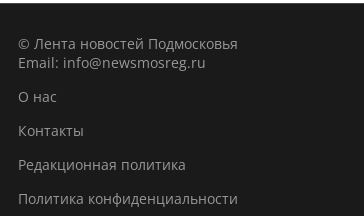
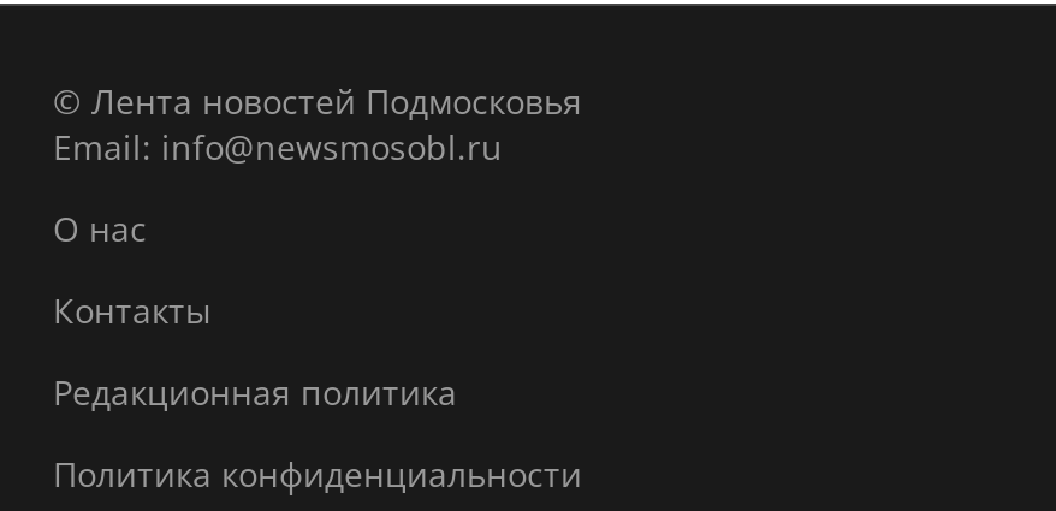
[18,53,206,72] Email: info@newsmosreg.ru -> [53,124,503,170] Email: info@newsmosobl.ru

